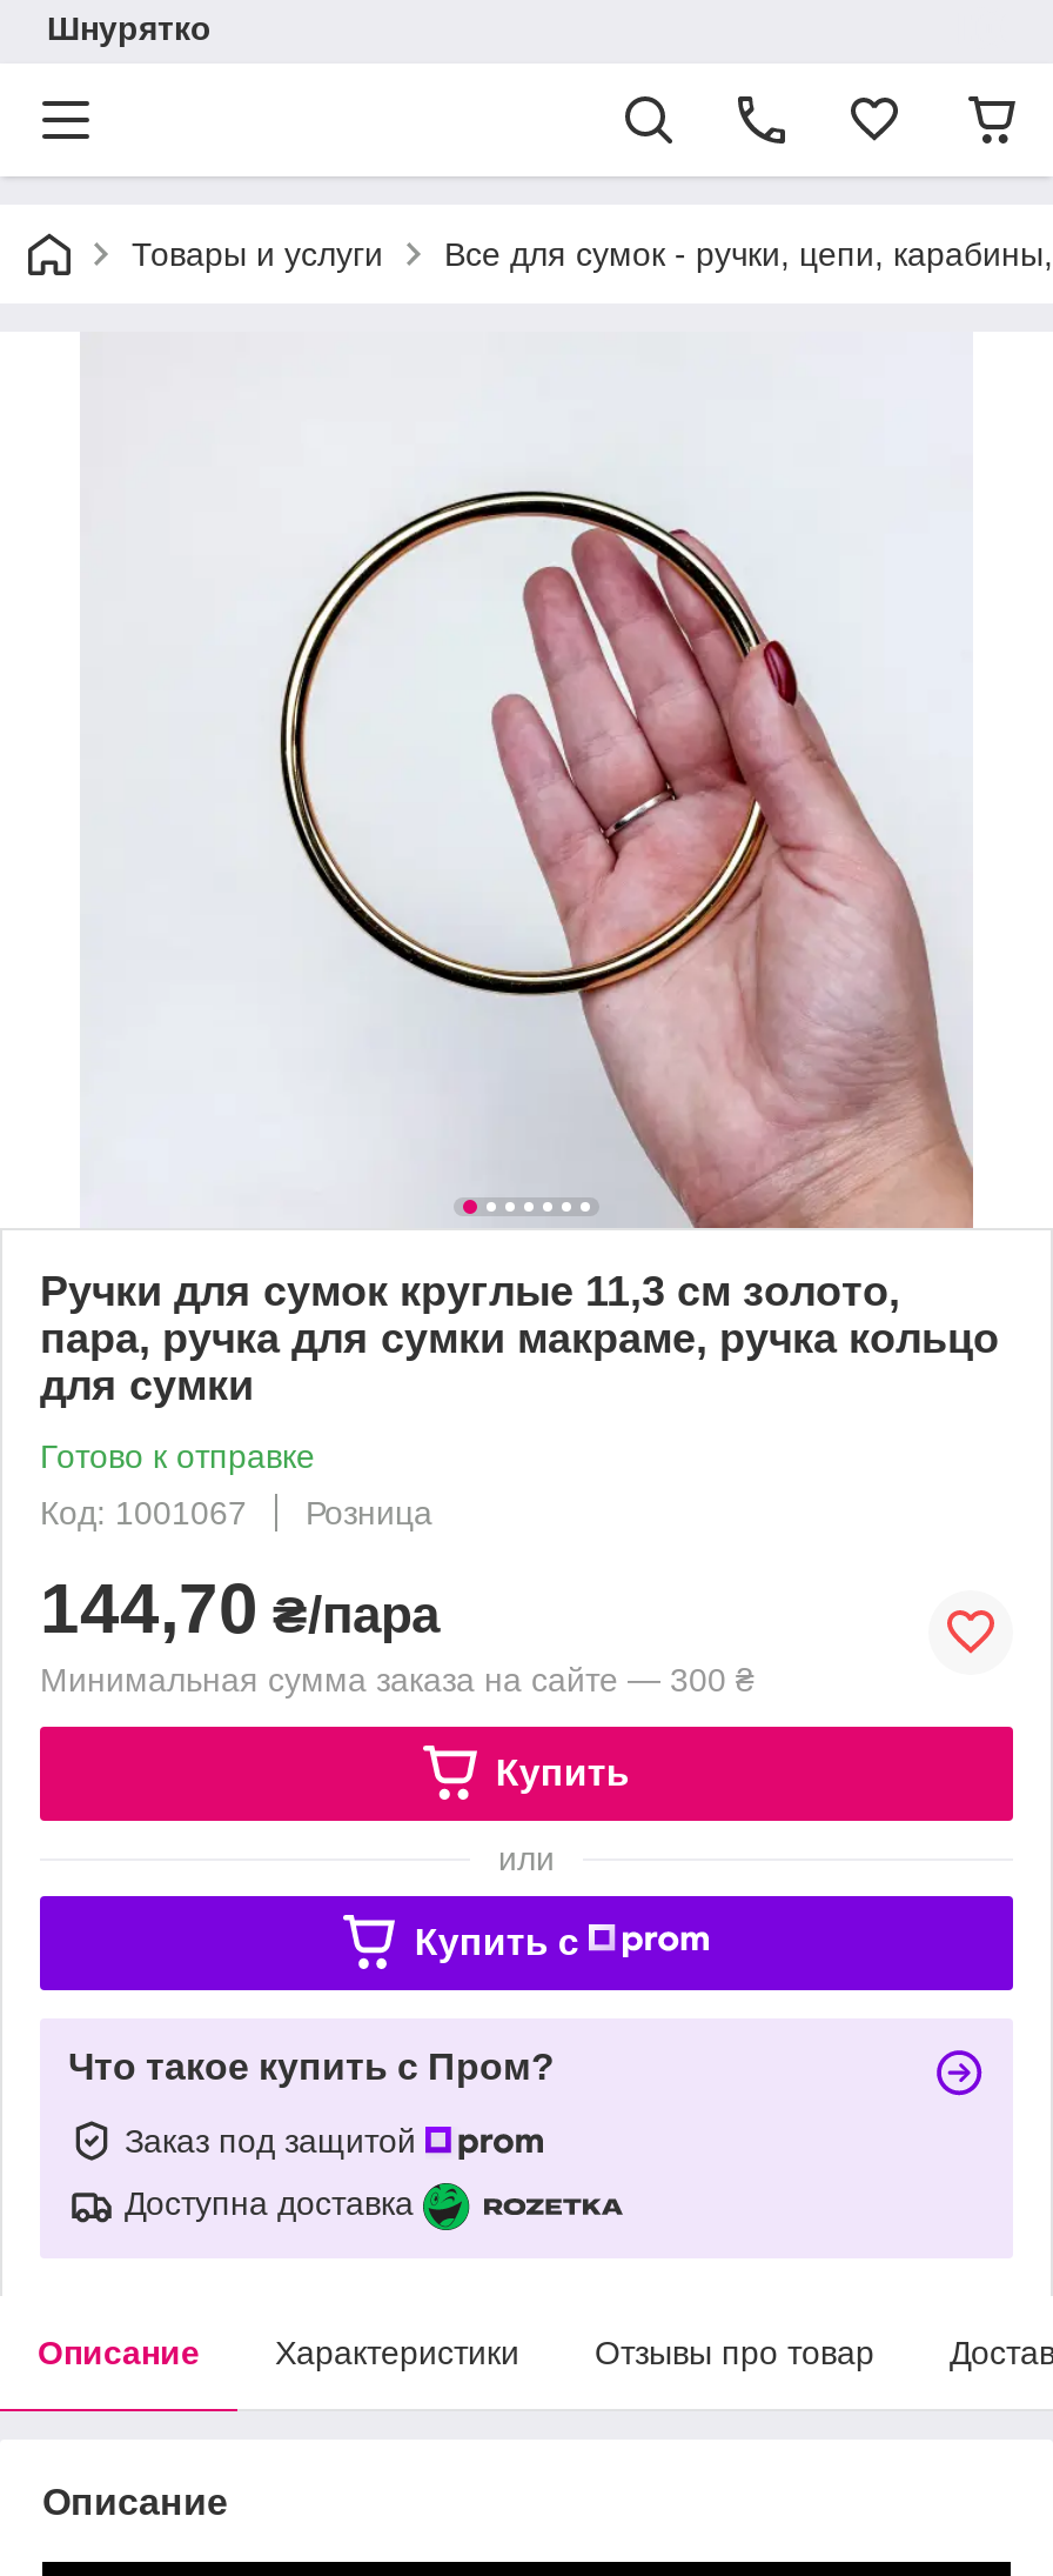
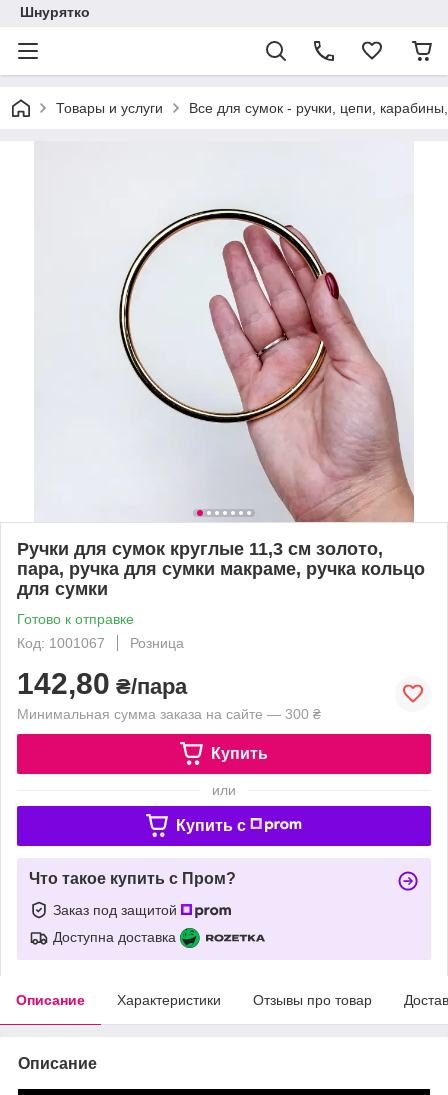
[40,1569,440,1646] 144,70 ₴/пара -> [17,667,187,700] 142,80 ₴/пара

